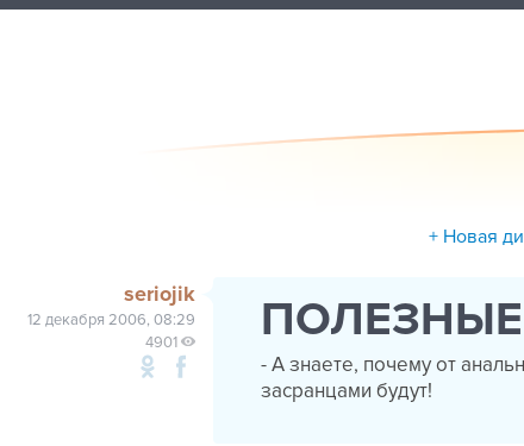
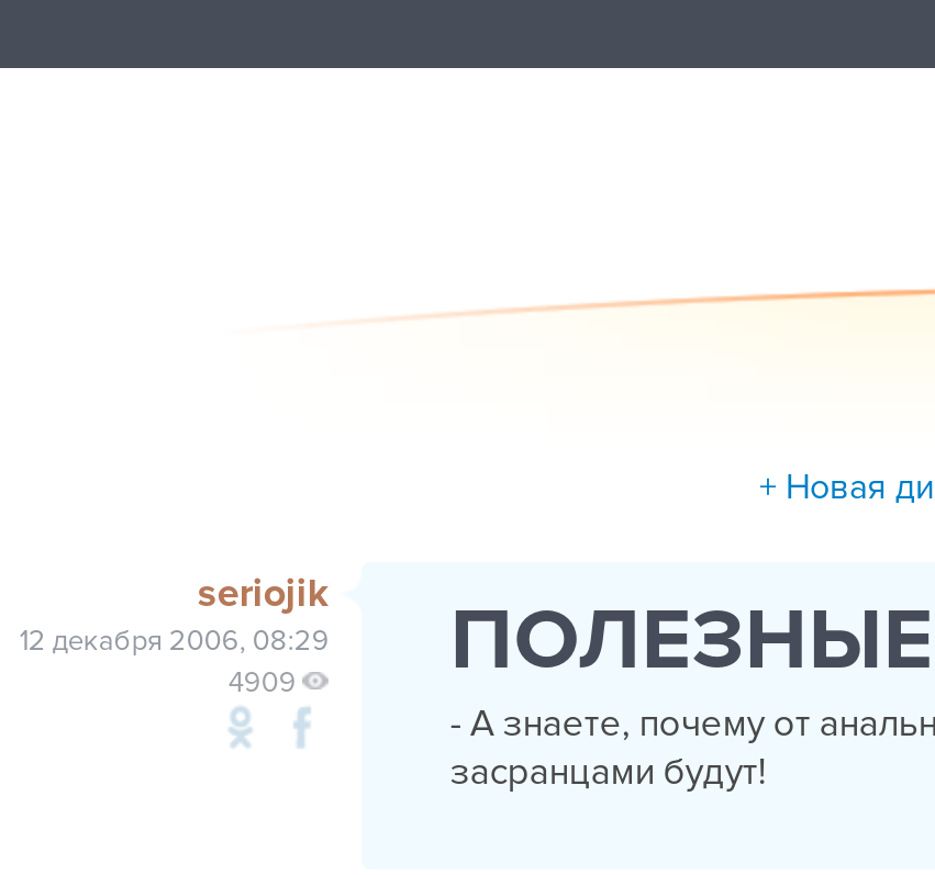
[146,333,178,352] 4901 -> [228,665,296,700] 4909

